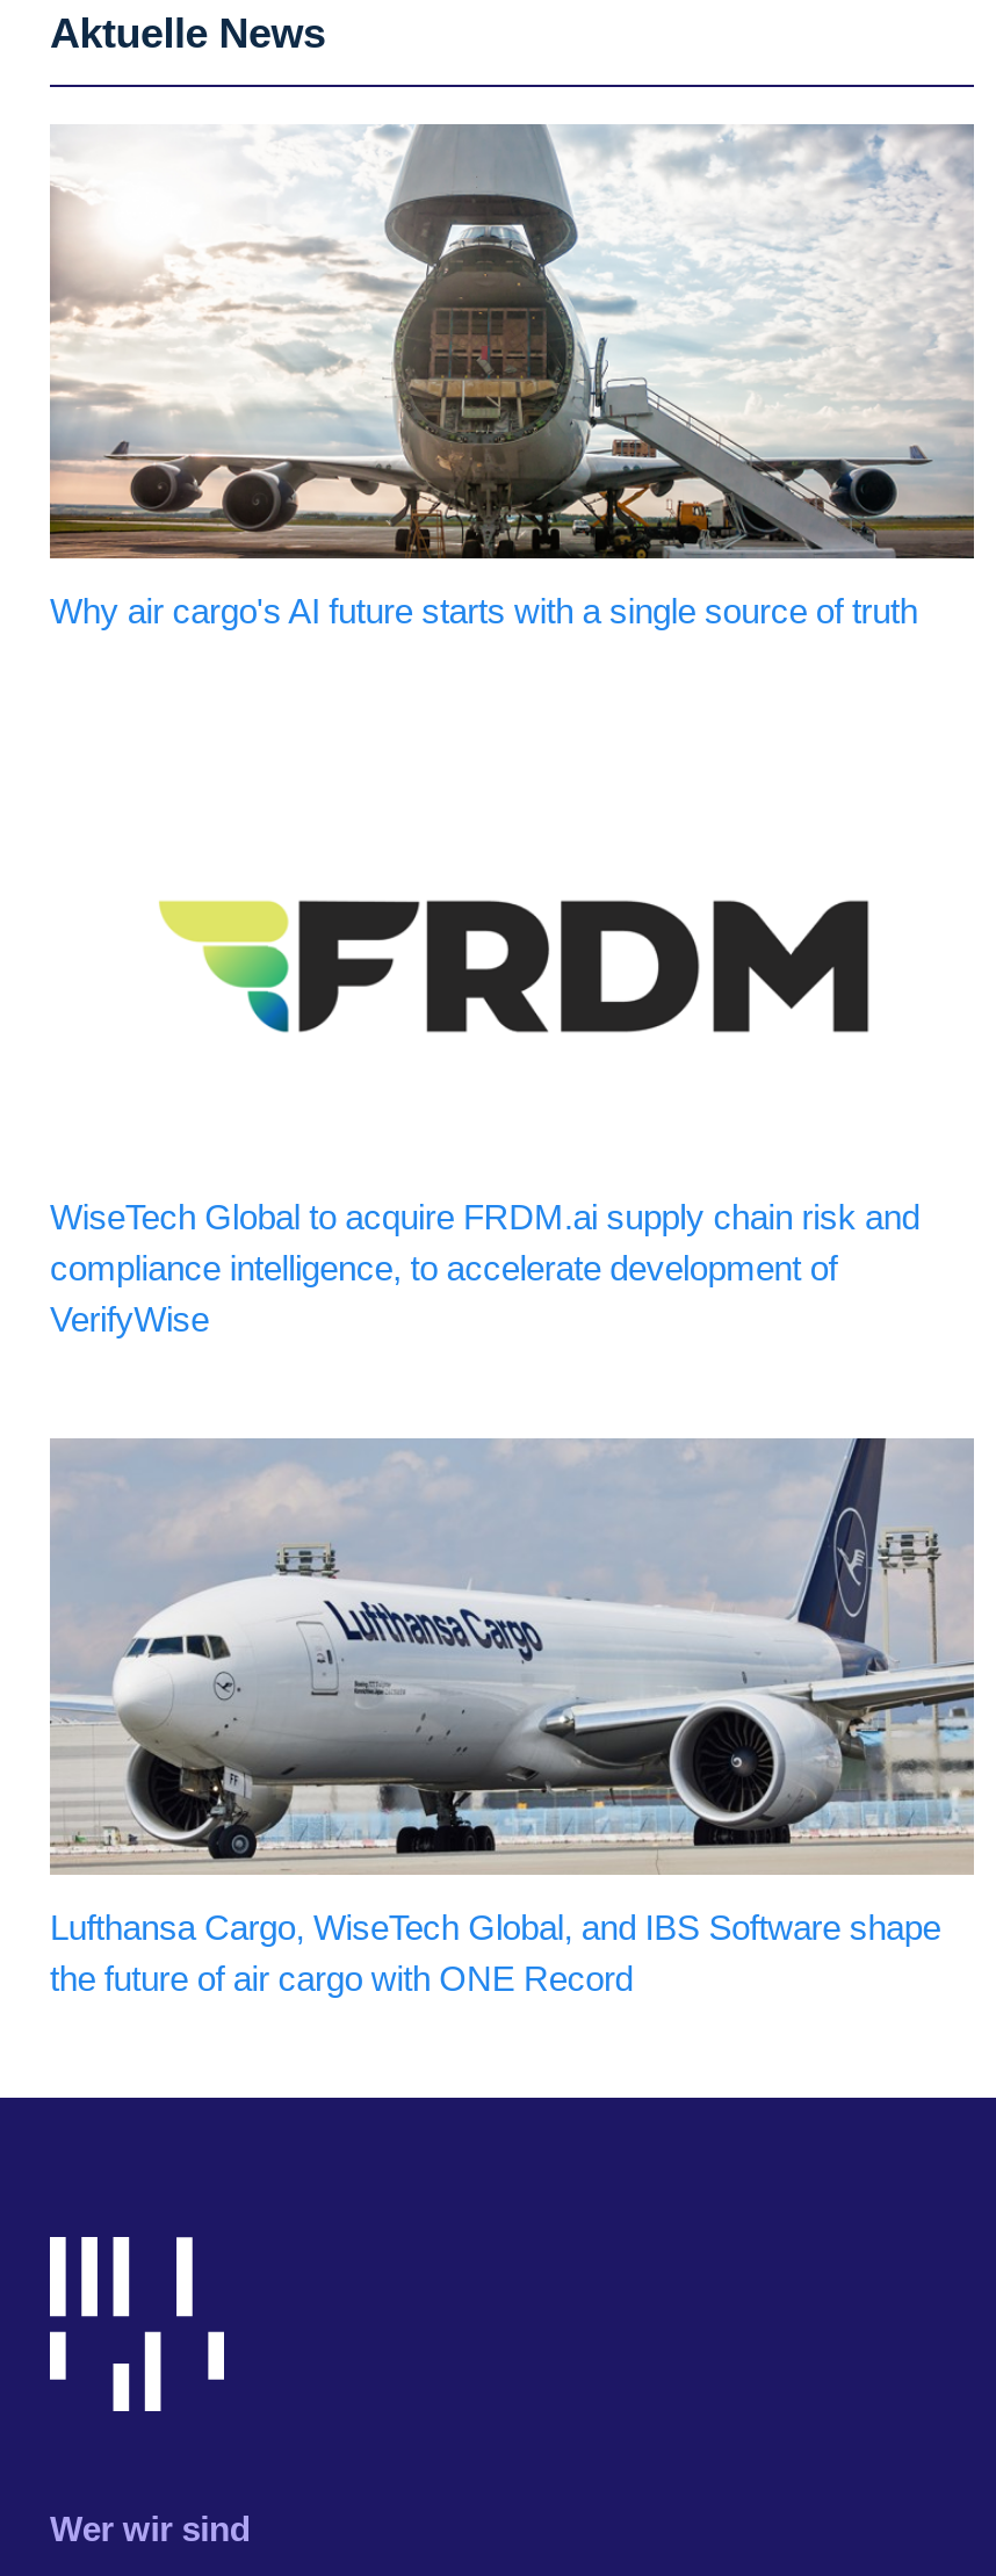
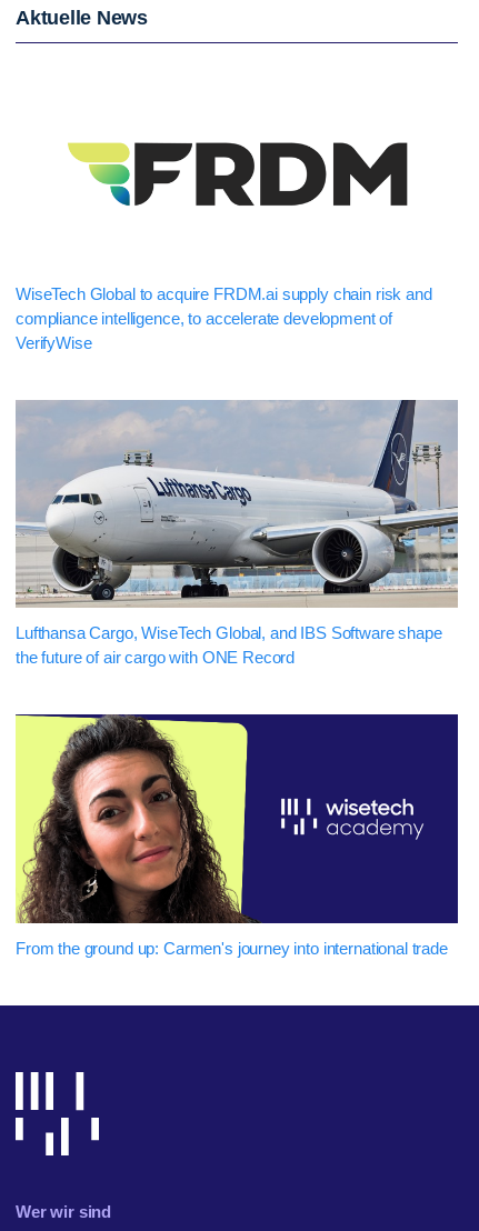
[48,122,976,631] [image] | Why air cargo's AI future starts with a single source of truth -> none
moved [210,941,291,1025] -> [92,162,131,202]: [image]
moved [45,1198,979,1997] -> [13,285,460,667]: [image] | WiseTech Global to acquire FRDM.ai supply chain risk and | compliance intelligence, to accelerate development of | VerifyWise | Lufthansa Cargo, WiseTech Global, and IBS Software shape | the future of air cargo with ONE Record
none -> [14,714,459,957] [image] | From the ground up: Carmen's journey into international trade

